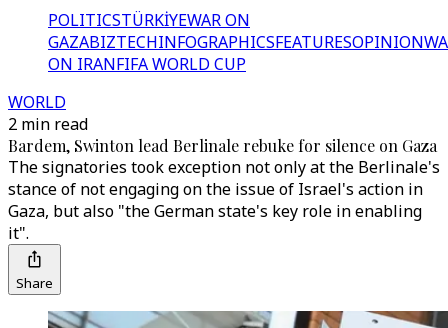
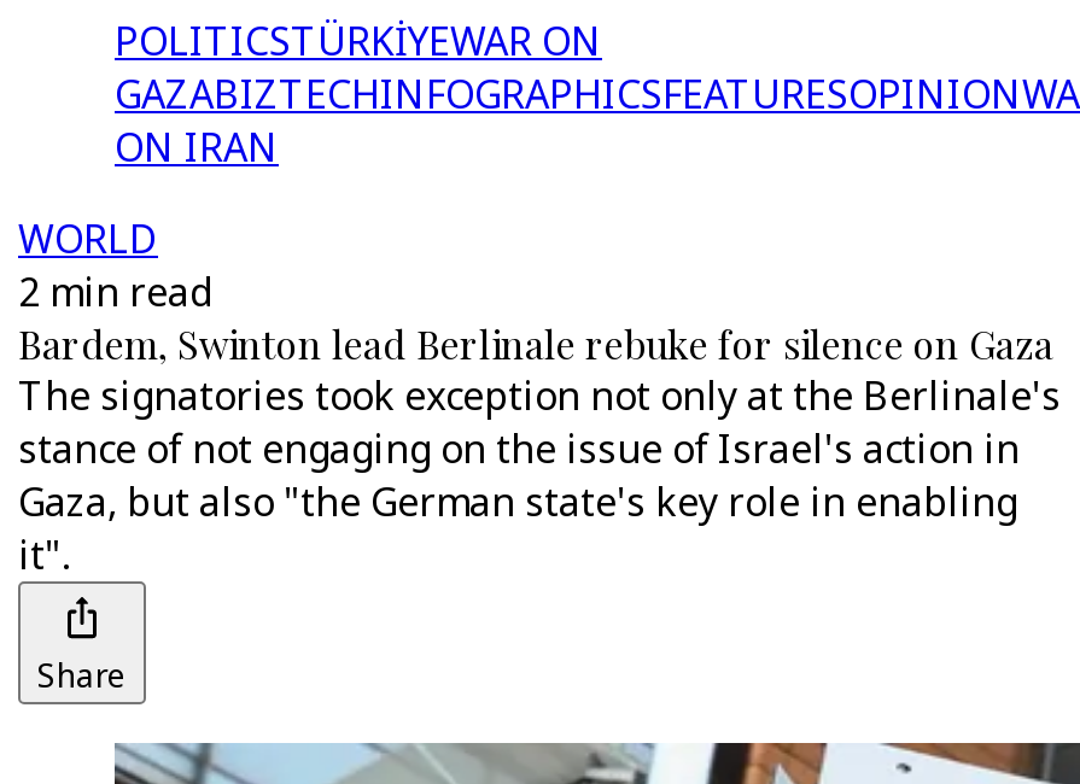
[48,53,246,75] ON IRAN FIFA WORLD CUP -> [115,121,279,174] ON IRAN

